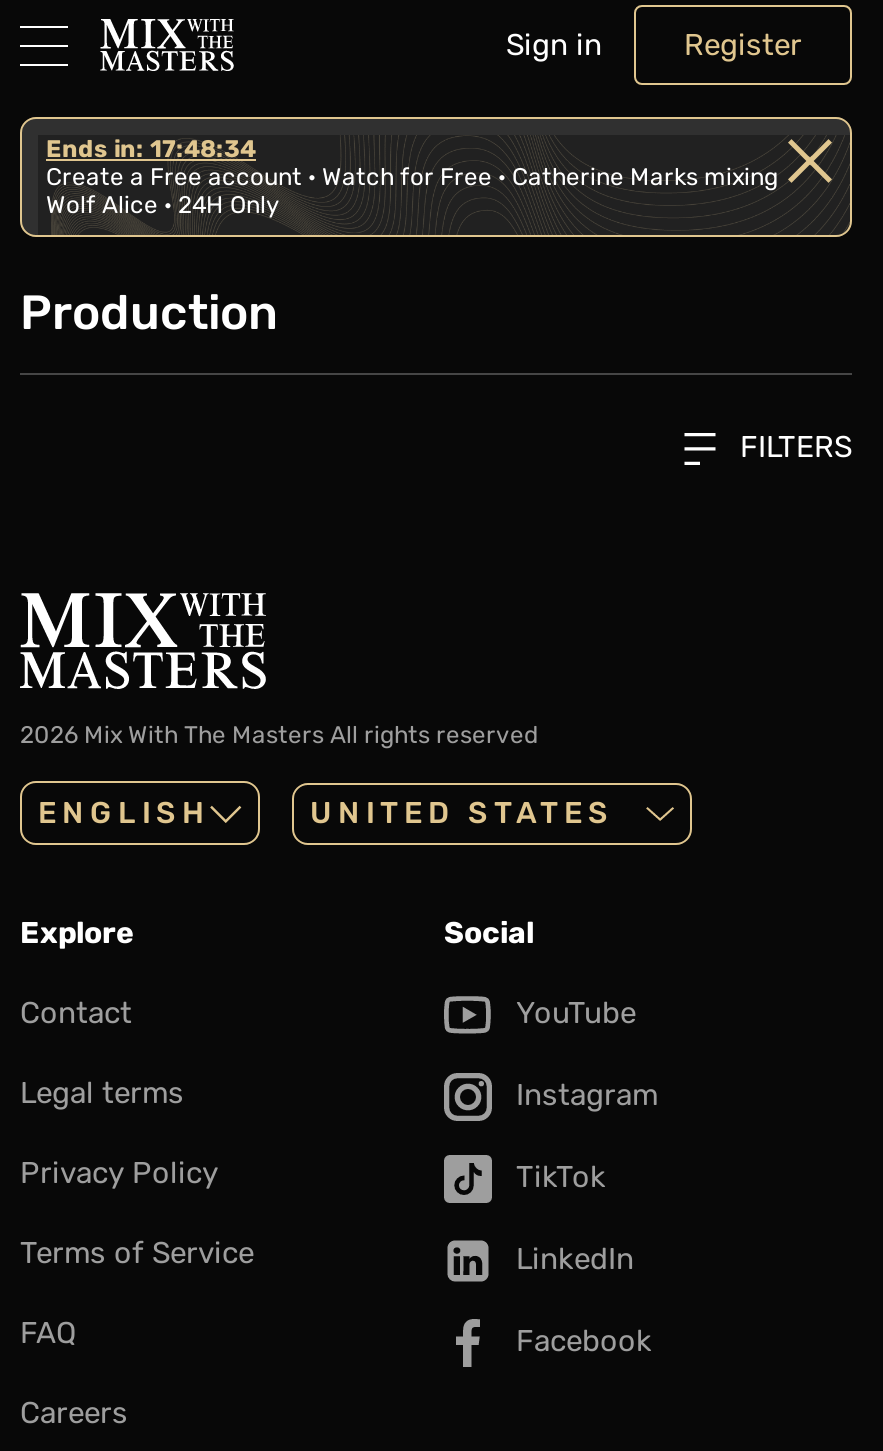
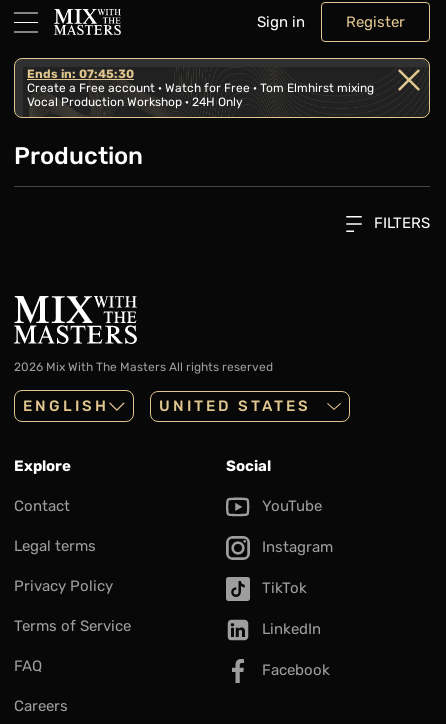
[46,135,778,219] Ends in: 17:48:34 | Create a Free account · Watch for Free · Catherine Marks mixing | Wolf Alice · 24H Only -> [27,67,374,109] Ends in: 07:45:30 | Create a Free account · Watch for Free · Tom Elmhirst mixing | Vocal Production Workshop · 24H Only

